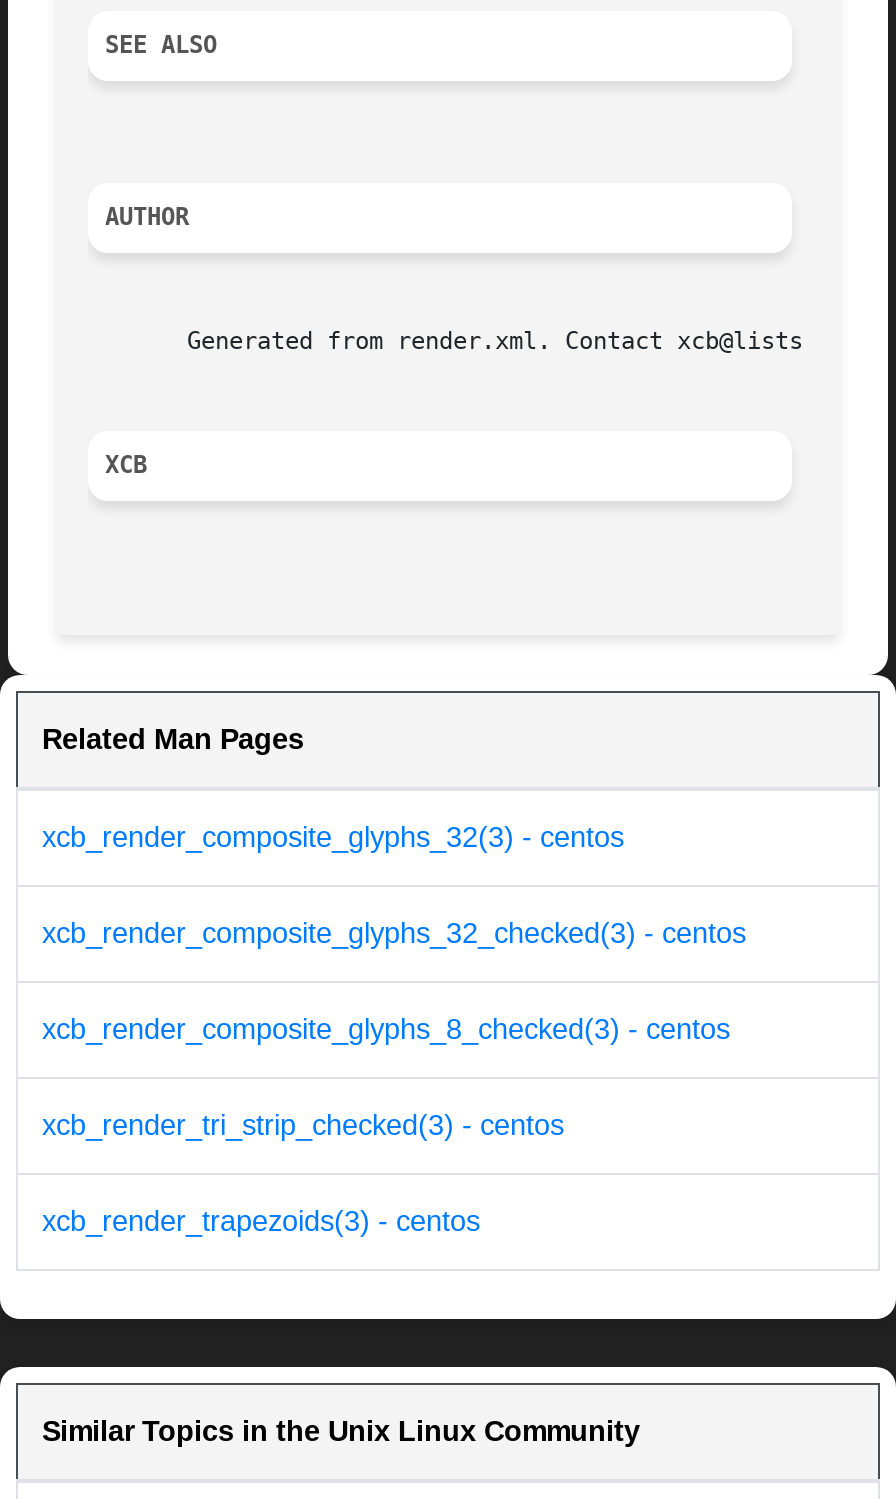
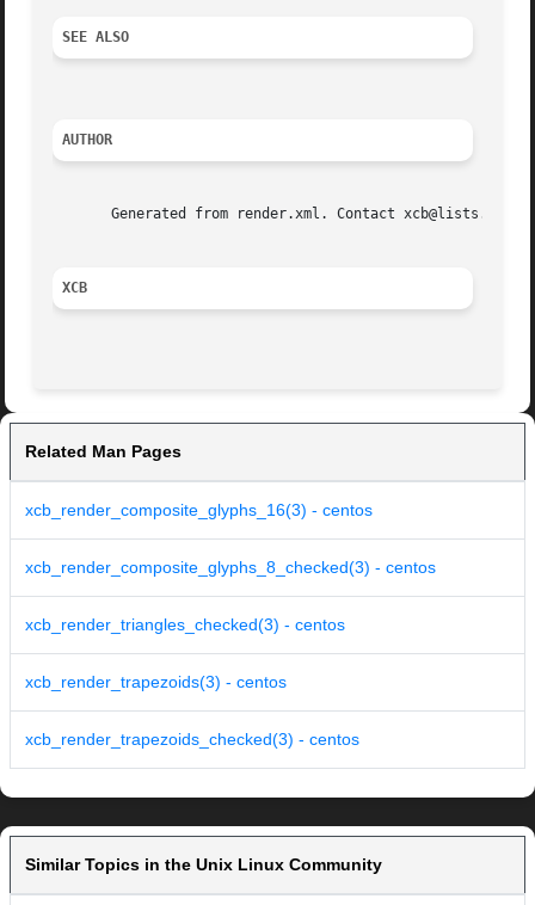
[42,822,746,950] xcb_render_composite_glyphs_32(3) - centos | xcb_render_composite_glyphs_32_checked(3) - centos -> [25,501,373,520] xcb_render_composite_glyphs_16(3) - centos
moved [42,1014,730,1046] -> [25,558,436,577]: xcb_render_composite_glyphs_8_checked(3) - centos
[42,1110,564,1142] xcb_render_tri_strip_checked(3) - centos -> [25,615,345,634] xcb_render_triangles_checked(3) - centos
moved [42,1206,480,1238] -> [25,673,287,692]: xcb_render_trapezoids(3) - centos
none -> [25,730,359,749] xcb_render_trapezoids_checked(3) - centos

